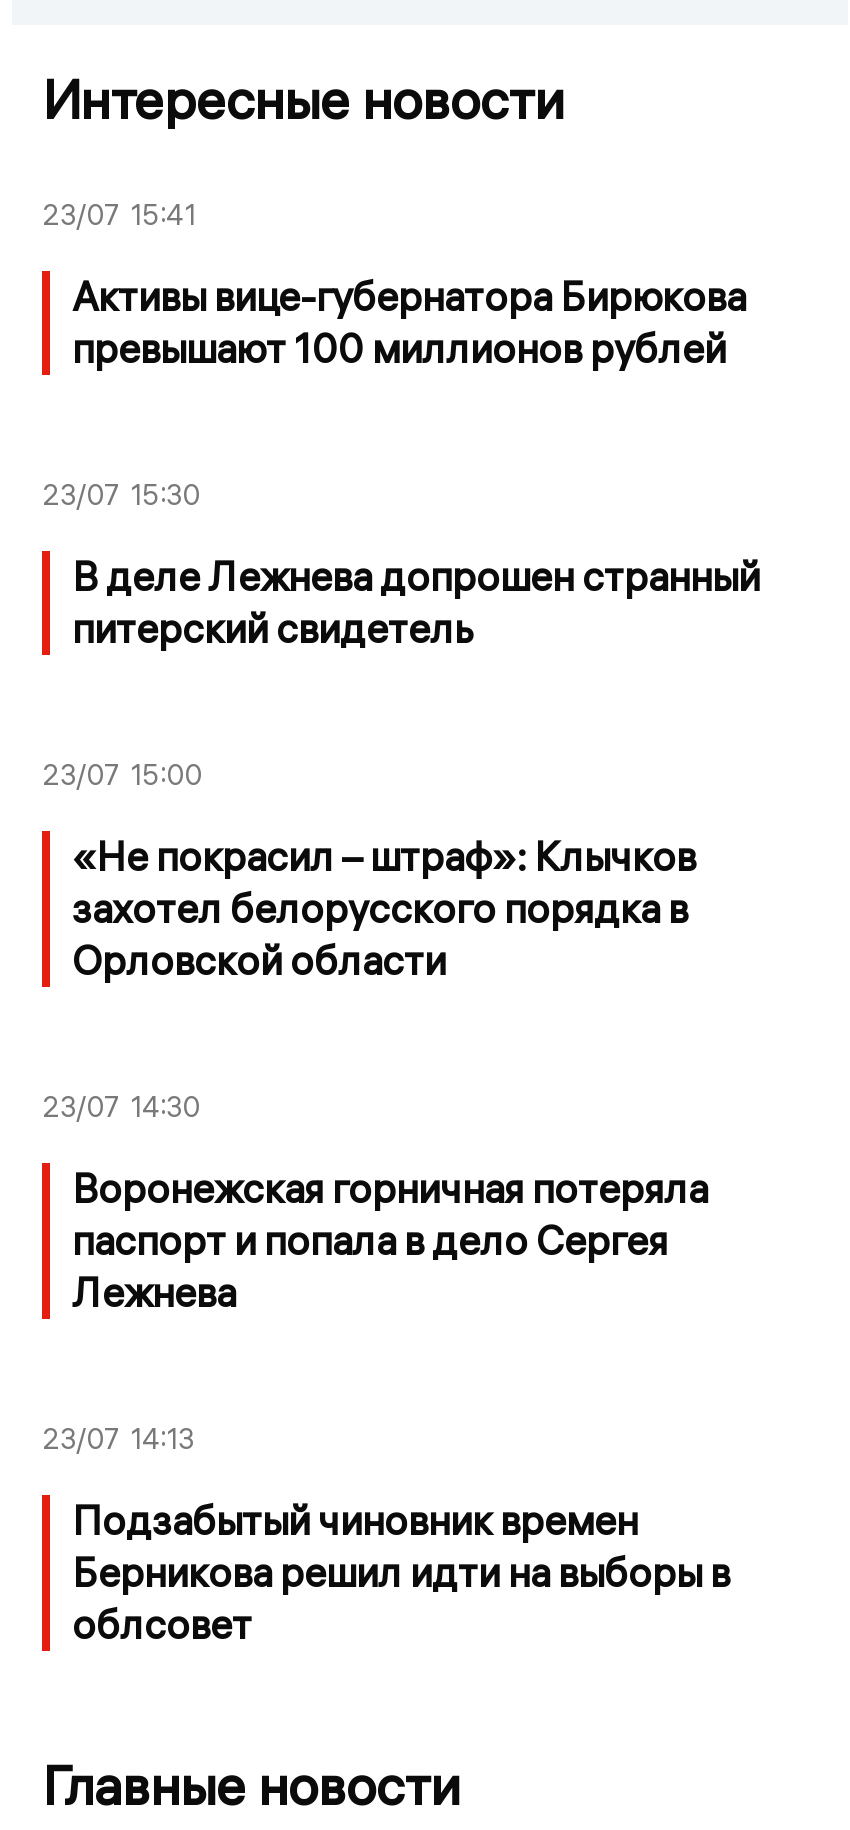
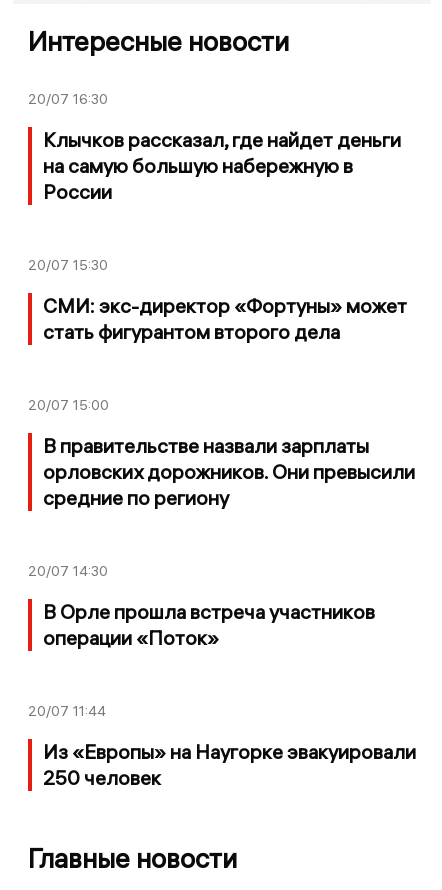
[42,197,196,233] 23/07 15:41 -> [28,90,108,108] 20/07 16:30
[72,271,746,373] Активы вице-губернатора Бирюкова | превышают 100 миллионов рублей -> [43,127,401,204] Клычков рассказал, где найдет деньги | на самую большую набережную в | России
[42,477,200,513] 23/07 15:30 -> [28,256,108,274] 20/07 15:30
[72,551,760,653] В деле Лежнева допрошен странный | питерский свидетель -> [43,293,407,344] СМИ: экс-директор «Фортуны» может | стать фигурантом второго дела
[42,757,202,793] 23/07 15:00 -> [28,396,109,414] 20/07 15:00
[72,831,696,985] «Не покрасил – штраф»: Клычков | захотел белорусского порядка в | Орловской области -> [43,433,415,510] В правительстве назвали зарплаты | орловских дорожников. Они превысили | средние по региону
[42,1089,200,1125] 23/07 14:30 -> [28,562,108,580] 20/07 14:30
[72,1163,708,1317] Воронежская горничная потеряла | паспорт и попала в дело Сергея | Лежнева -> [43,599,375,650] В Орле прошла встреча участников | операции «Поток»
[42,1421,194,1457] 23/07 14:13 -> [28,702,106,720] 20/07 11:44
[72,1495,730,1649] Подзабытый чиновник времен | Берникова решил идти на выборы в | облсовет -> [43,739,416,790] Из «Европы» на Наугорке эвакуировали | 250 человек

